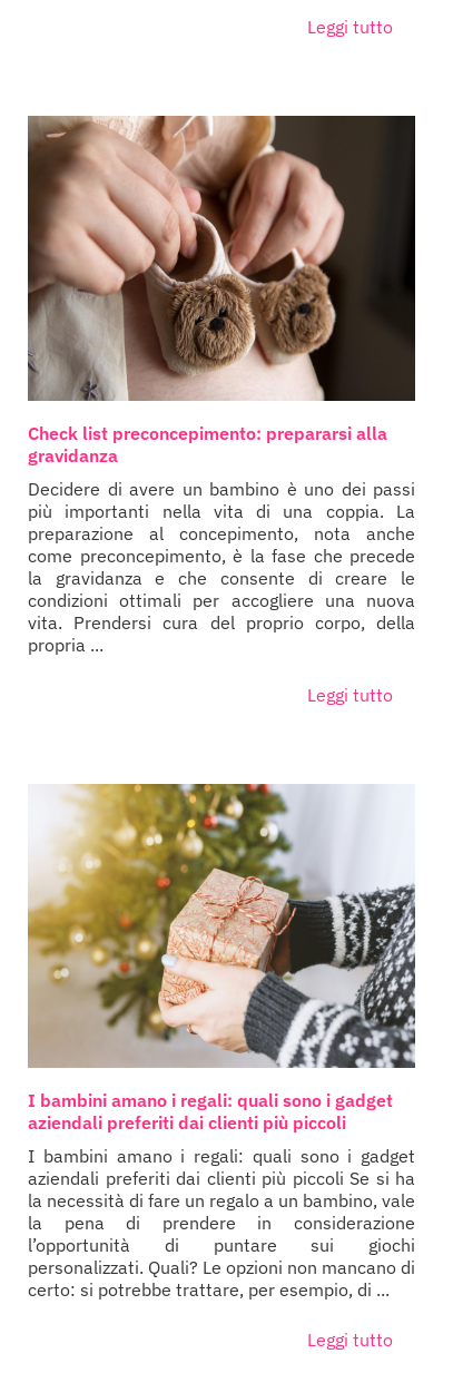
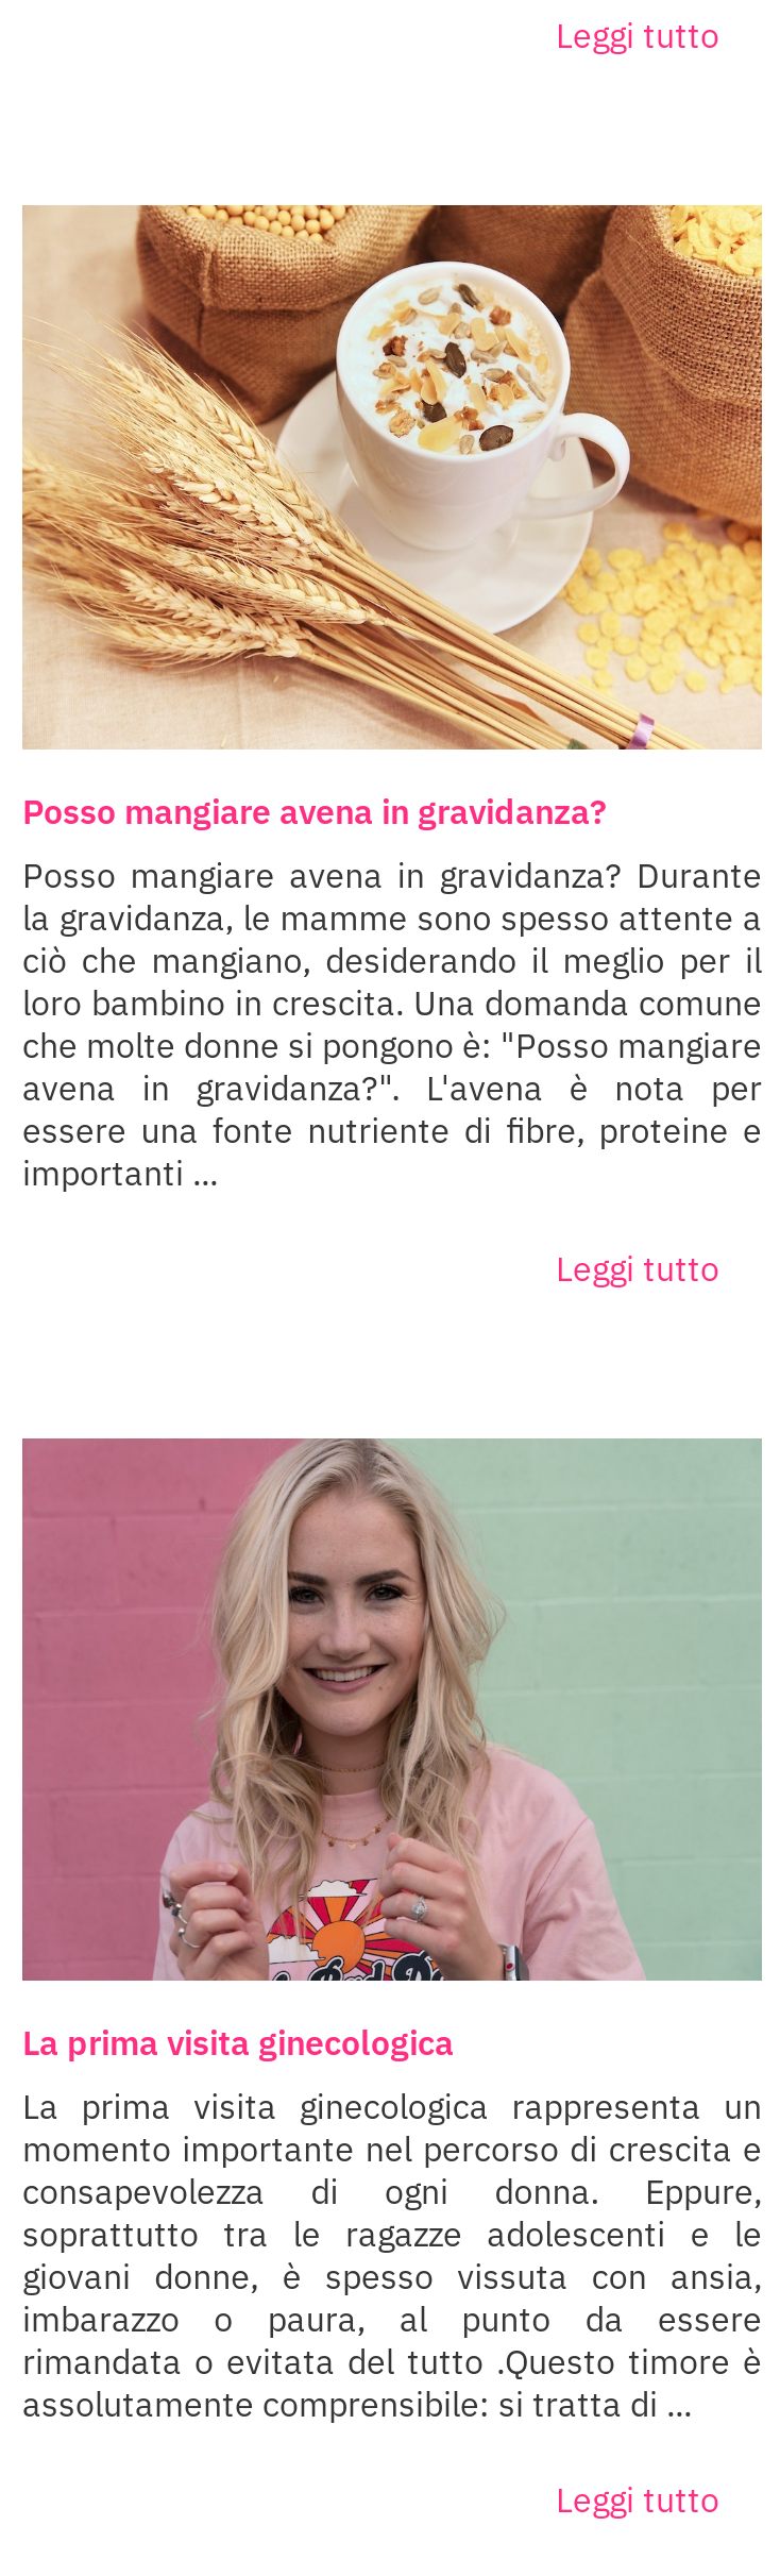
[27,115,416,466] [image] | Check list preconcepimento: prepararsi alla | gravidanza -> [20,203,764,832] [image] | Posso mangiare avena in gravidanza?
[28,477,415,655] Decidere di avere un bambino è uno dei passi | più importanti nella vita di una coppia. La | preparazione al concepimento, nota anche | come preconcepimento, è la fase che precede | la gravidanza e che consente di creare le | condizioni ottimali per accogliere una nuova | vita. Prendersi cura del proprio corpo, della | propria ... -> [22,853,762,1193] Posso mangiare avena in gravidanza? Durante | la gravidanza, le mamme sono spesso attente a | ciò che mangiano, desiderando il meglio per il | loro bambino in crescita. Una domanda comune | che molte donne si pongono è: "Posso mangiare | avena in gravidanza?". L'avena è nota per | essere una fonte nutriente di fibre, proteine e | importanti ...
[28,783,415,1134] [image] | I bambini amano i regali: quali sono i gadget | aziendali preferiti dai clienti più piccoli -> [20,1436,762,2064] [image] | La prima visita ginecologica
[28,1145,415,1301] I bambini amano i regali: quali sono i gadget | aziendali preferiti dai clienti più piccoli Se si ha | la necessità di fare un regalo a un bambino, vale | la pena di prendere in considerazione | l’opportunità di puntare sui giochi | personalizzati. Quali? Le opzioni non mancano di | certo: si potrebbe trattare, per esempio, di ... -> [22,2085,762,2425] La prima visita ginecologica rappresenta un | momento importante nel percorso di crescita e | consapevolezza di ogni donna. Eppure, | soprattutto tra le ragazze adolescenti e le | giovani donne, è spesso vissuta con ansia, | imbarazzo o paura, al punto da essere | rimandata o evitata del tutto .Questo timore è | assolutamente comprensibile: si tratta di ...

